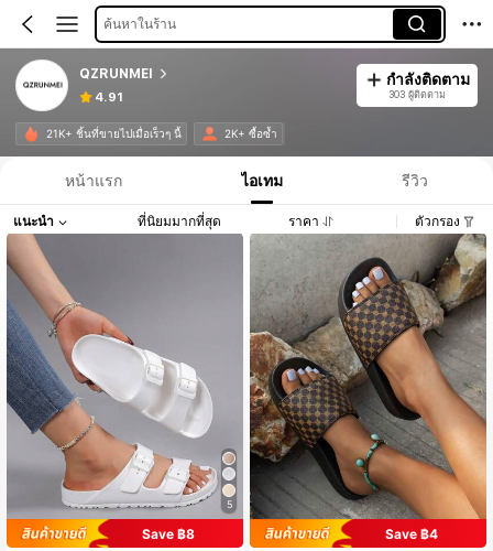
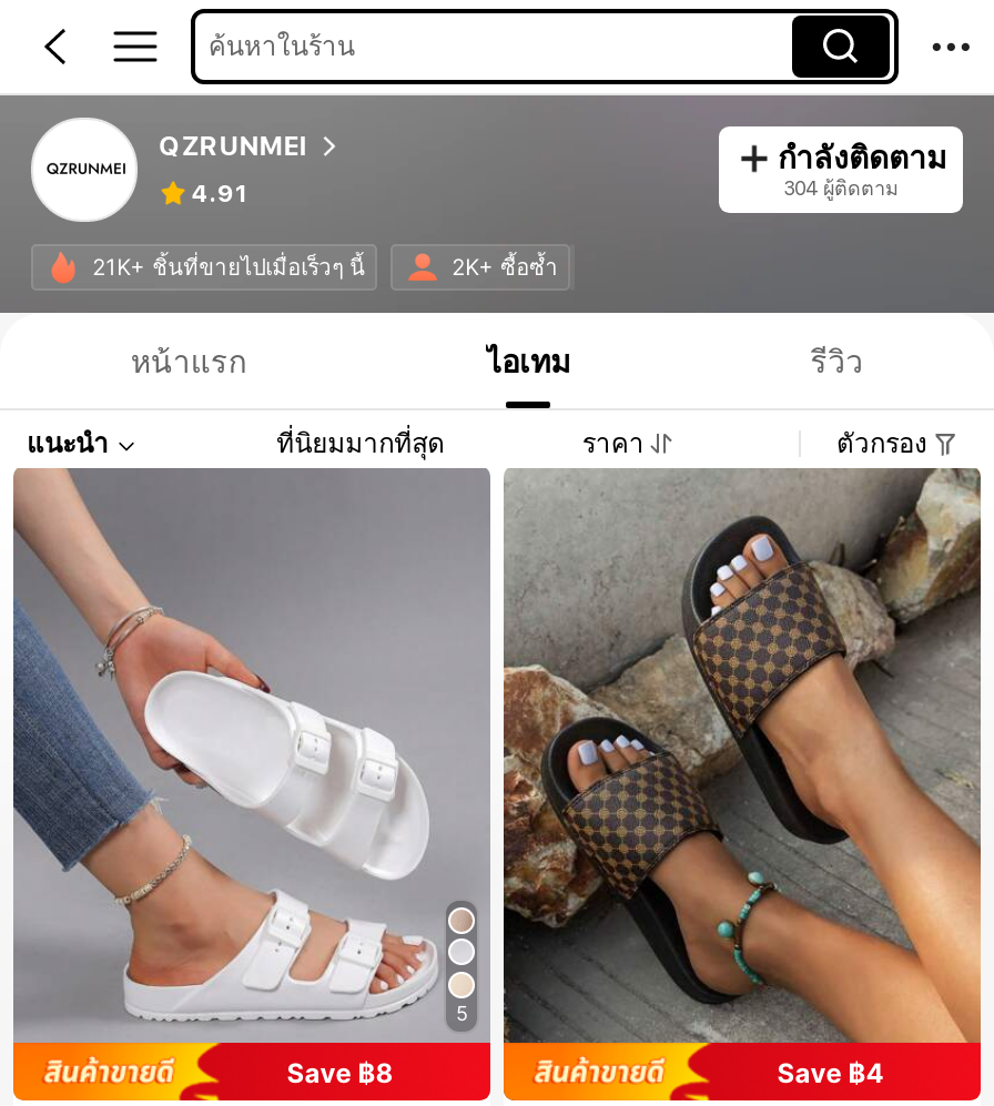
[388,88,446,100] 303 ผู้ติดตาม -> [783,175,899,199] 304 ผู้ติดตาม

